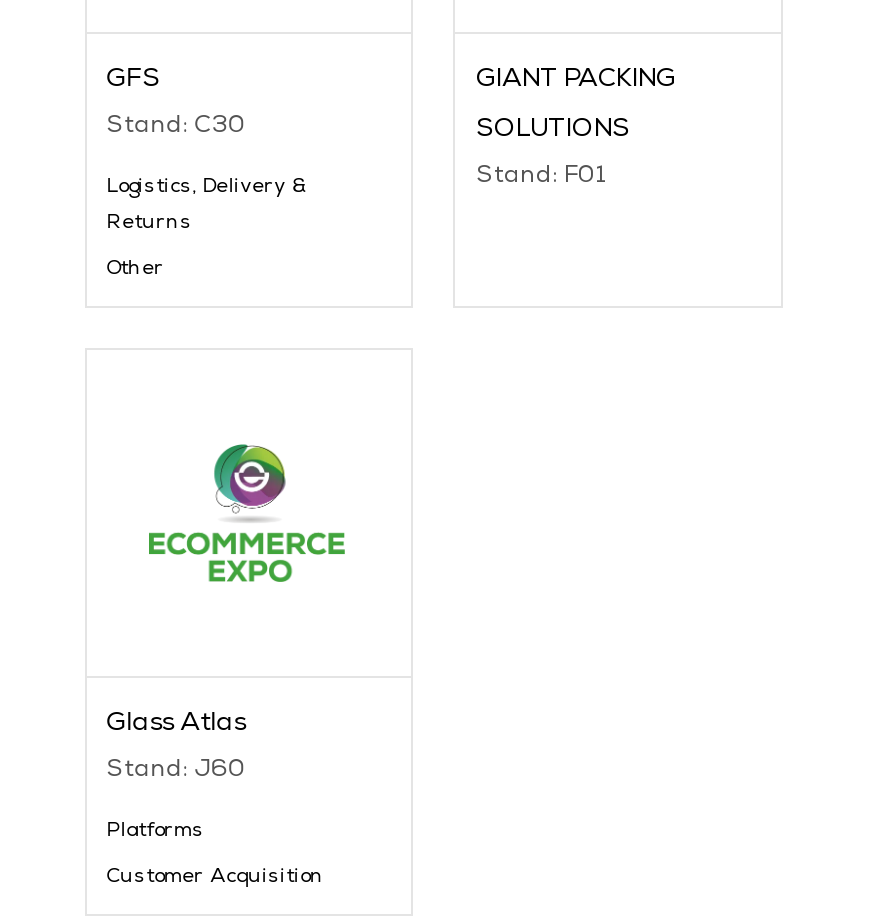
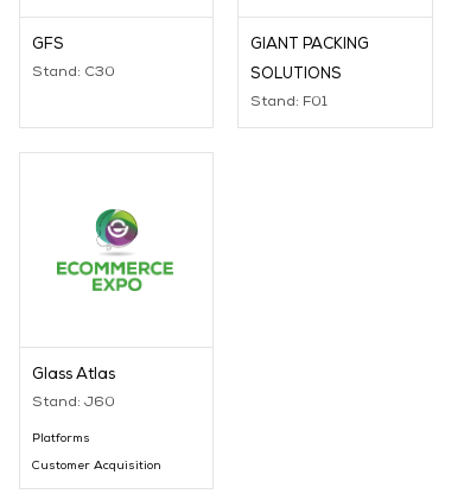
[106,174,304,280] Logistics, Delivery & | Returns | Other -> none

